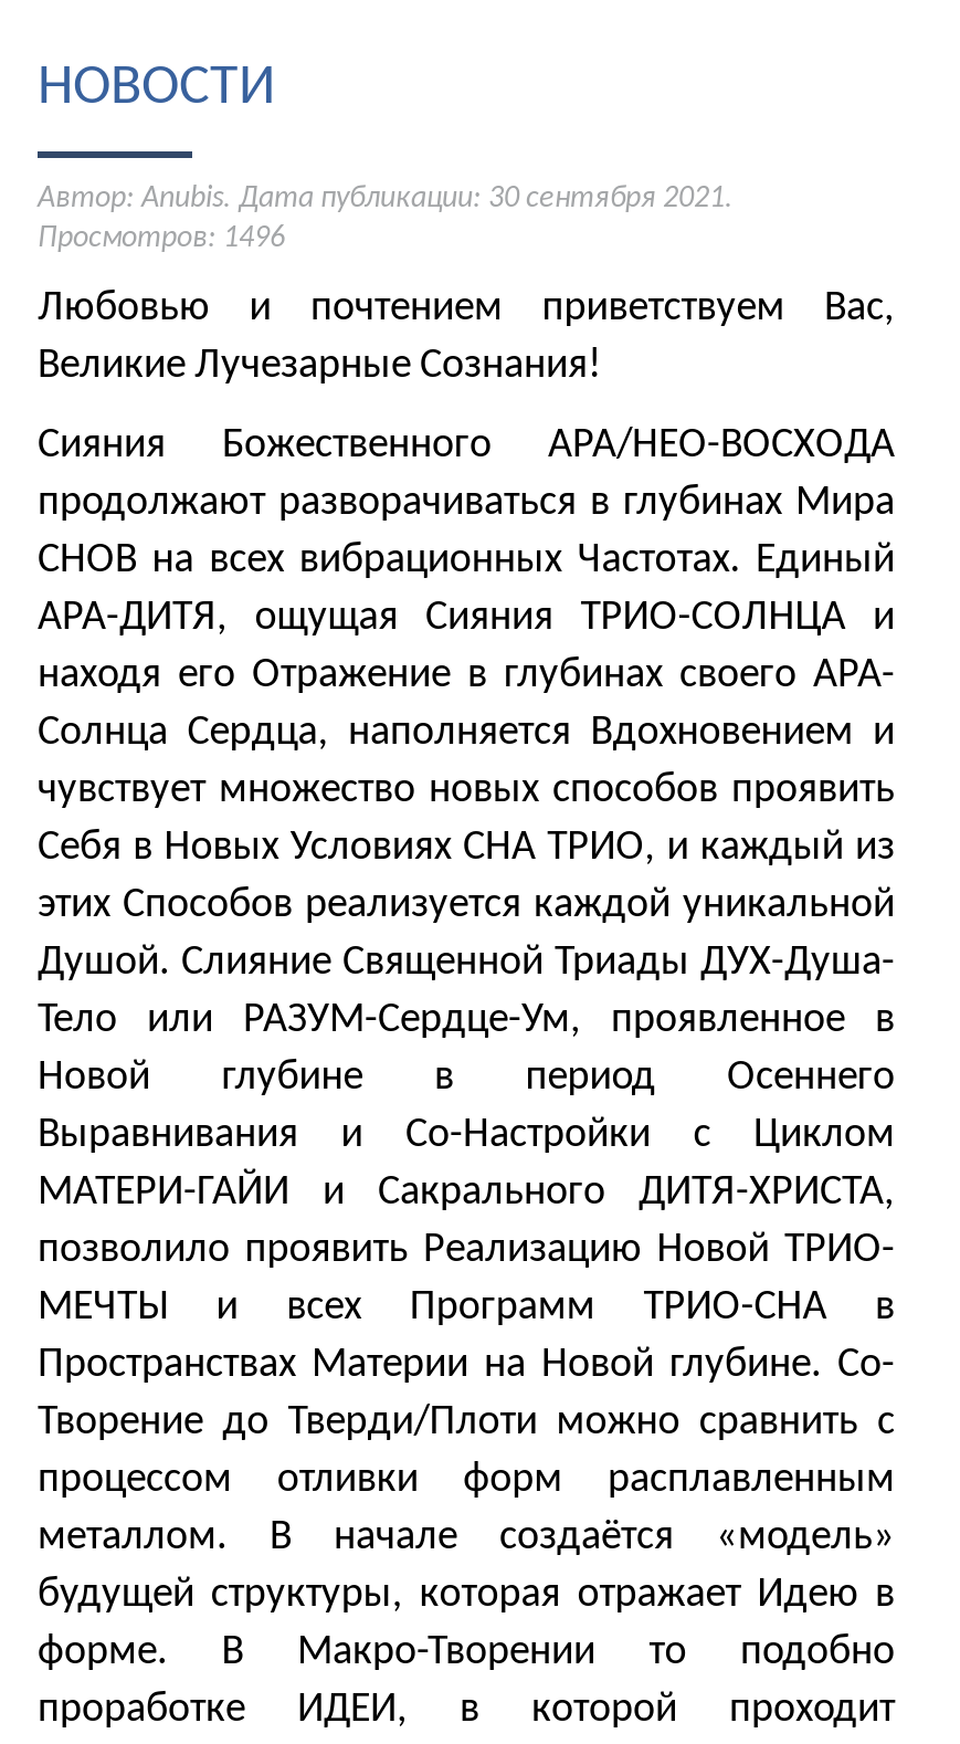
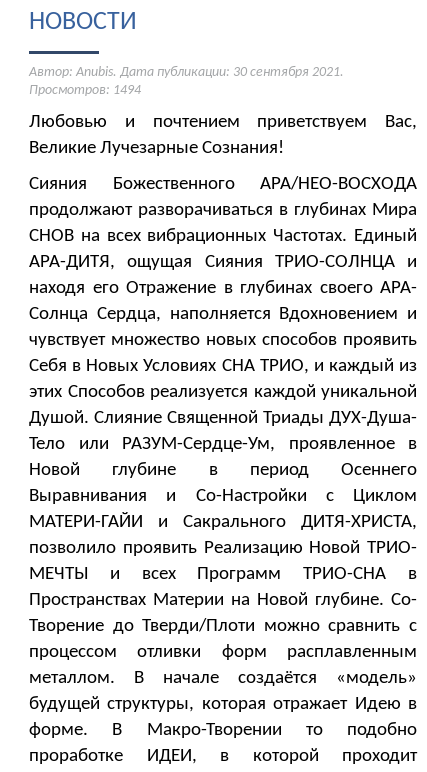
[38,223,285,256] Просмотров: 1496 -> [29,83,141,98] Просмотров: 1494

